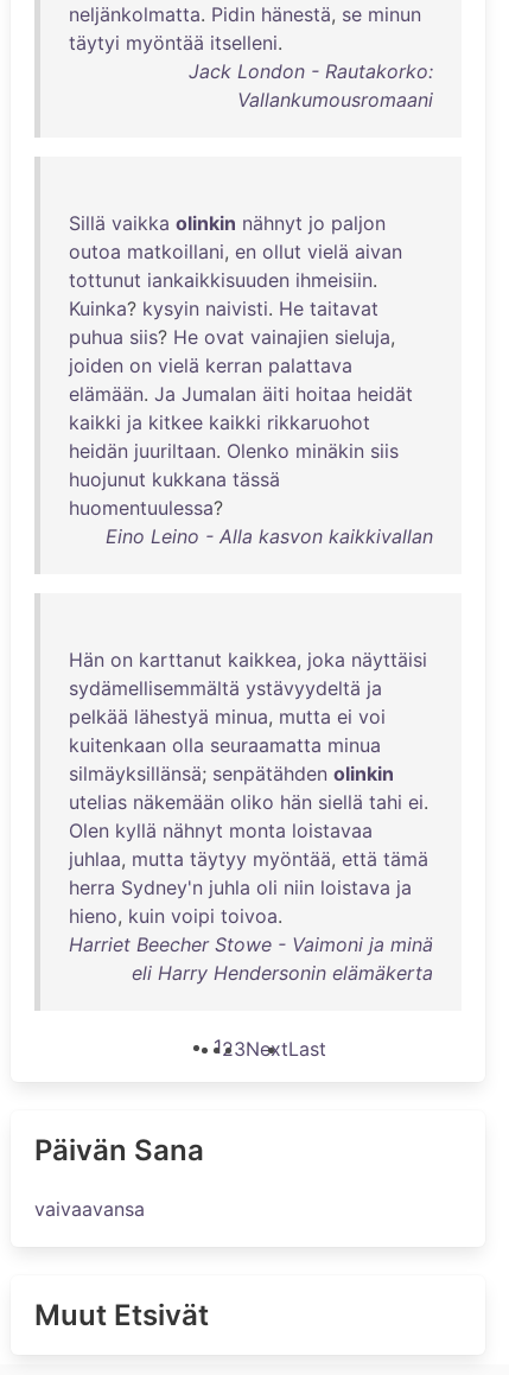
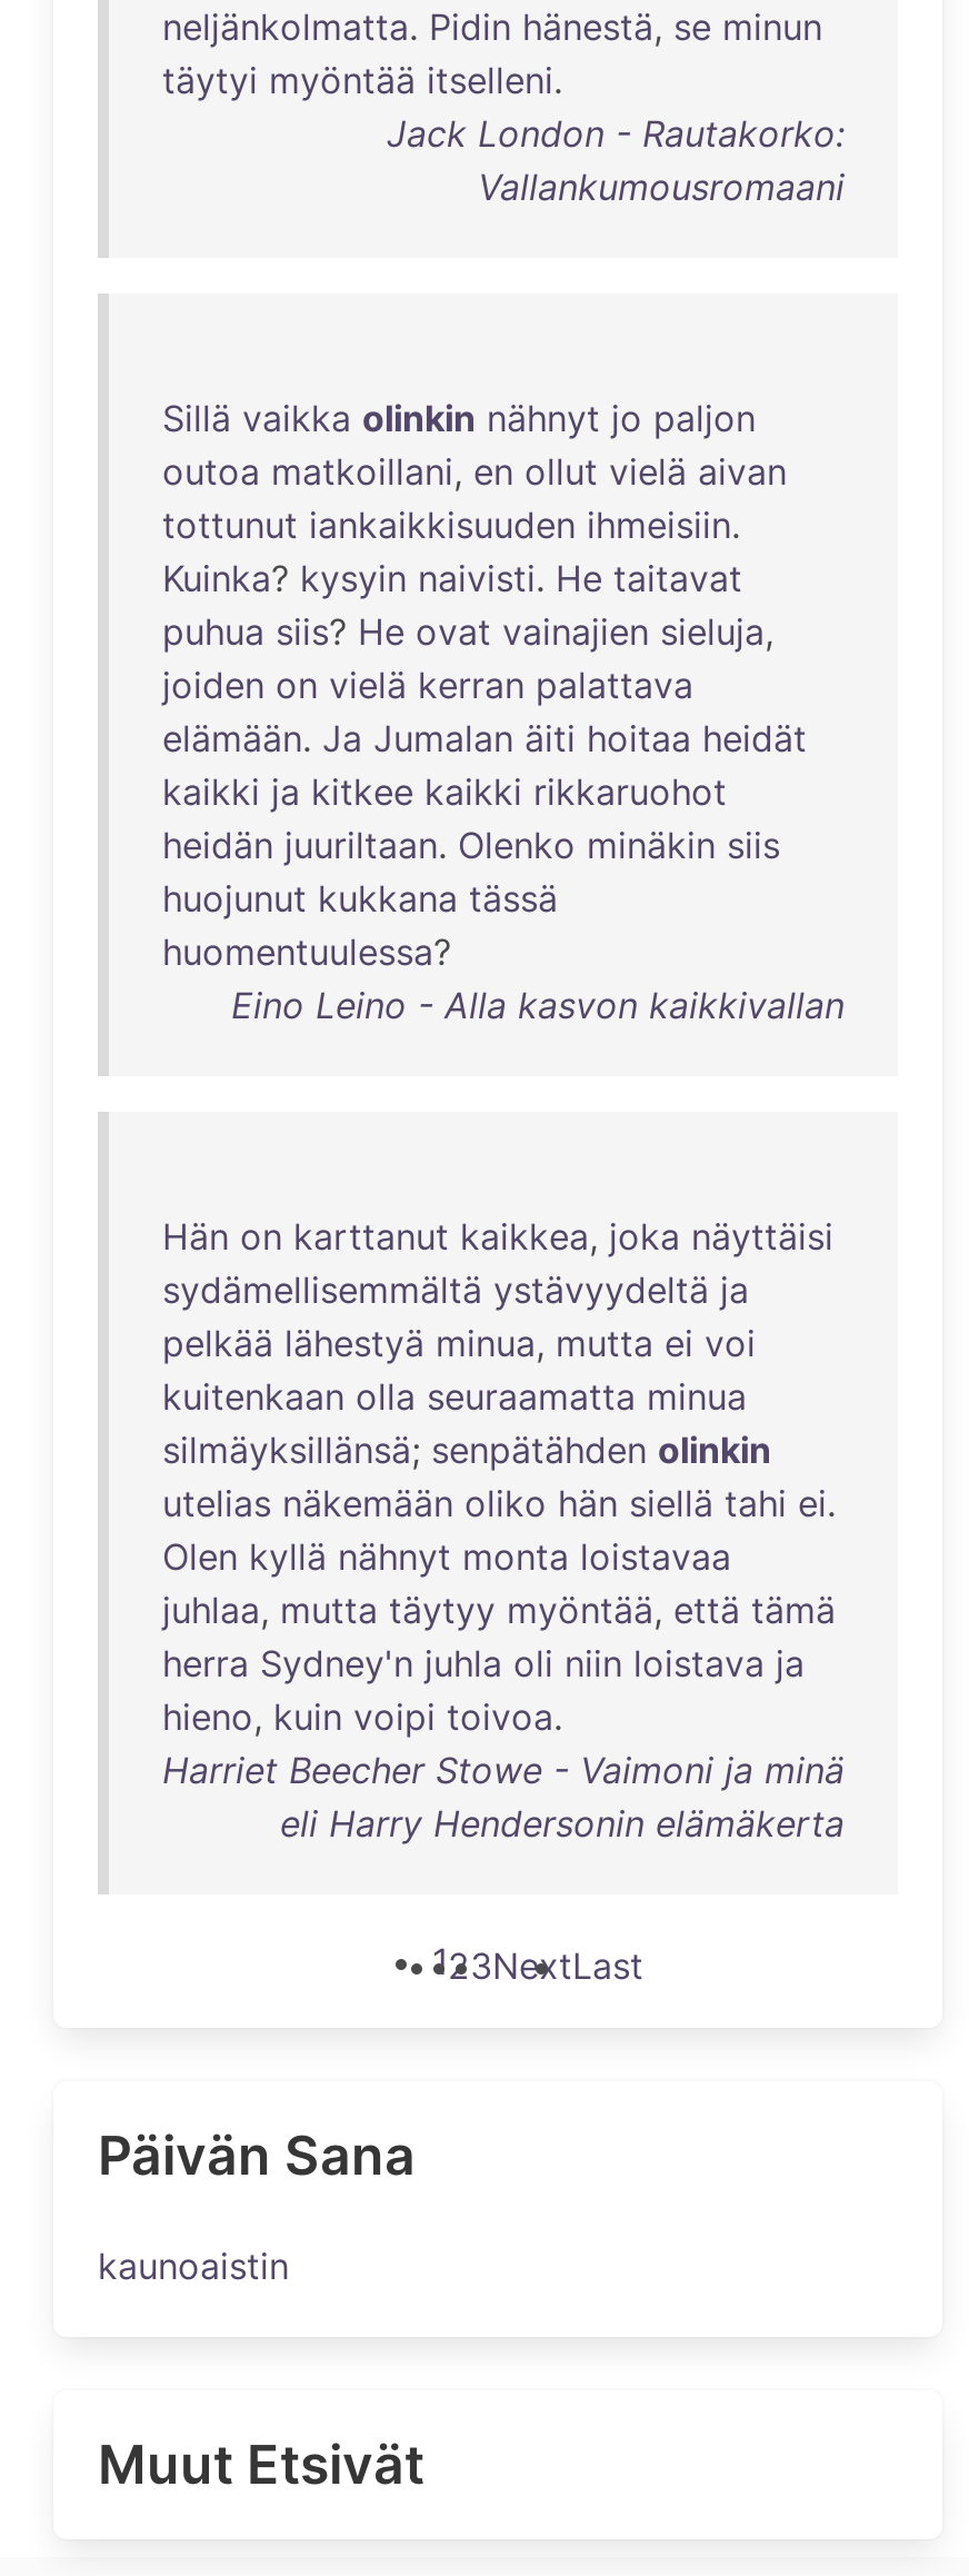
[34,1197,145,1221] vaivaavansa -> [98,2244,289,2288] kaunoaistin

